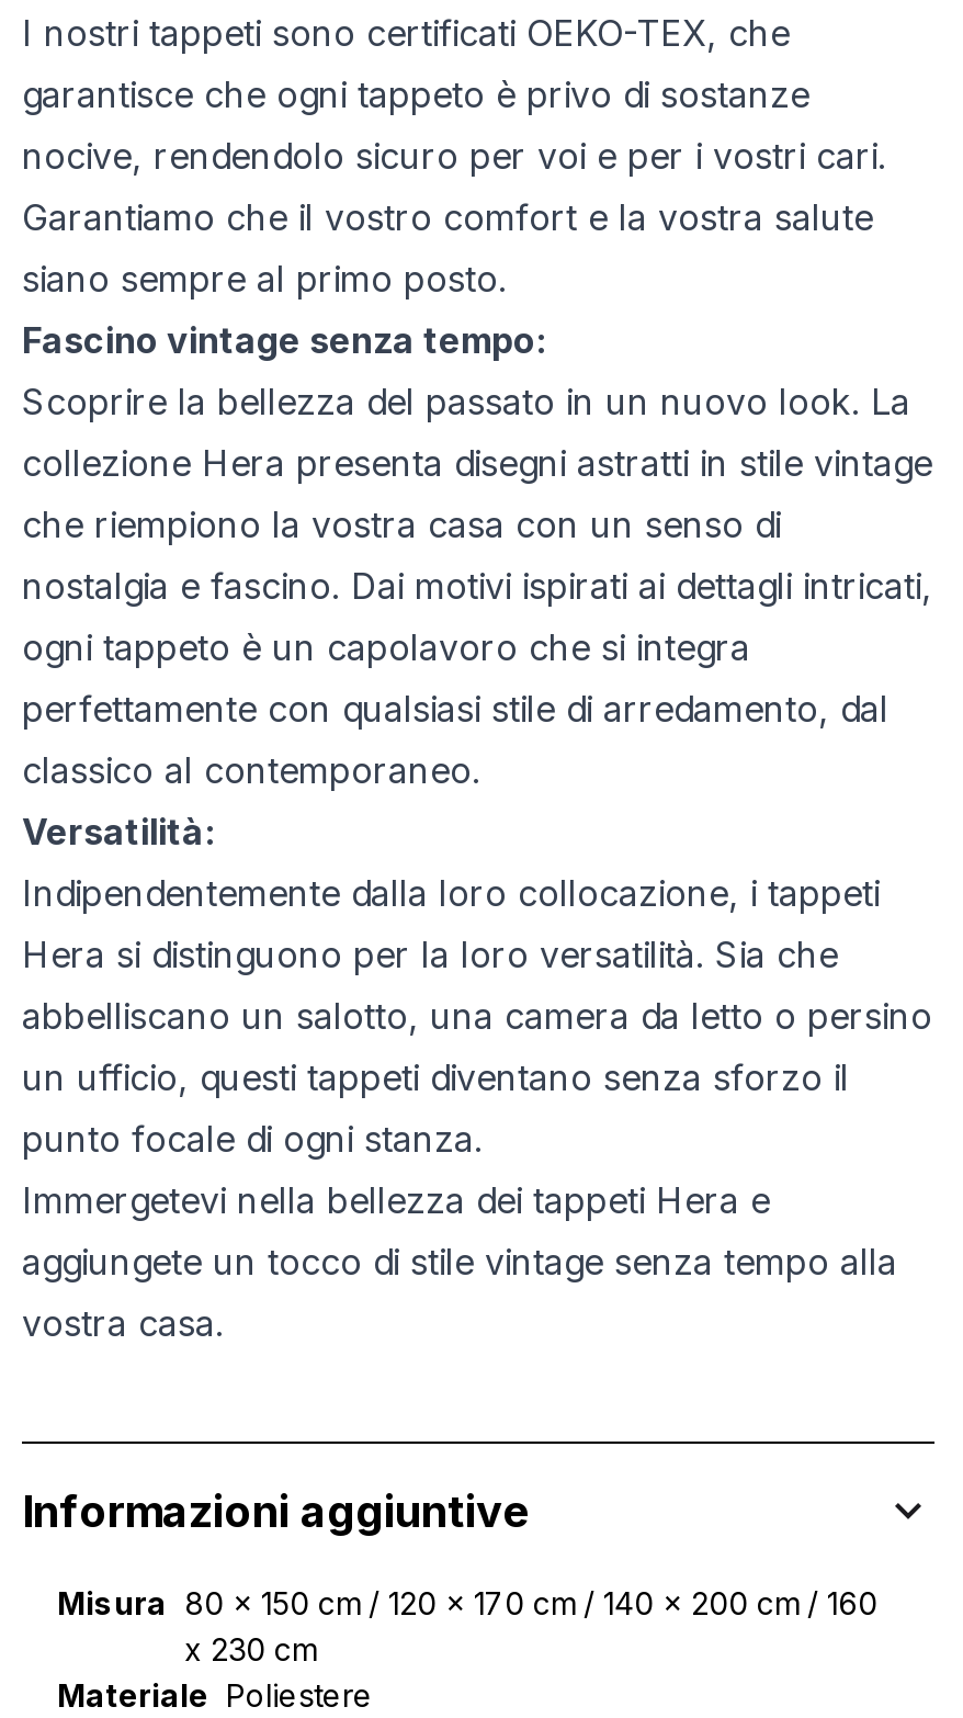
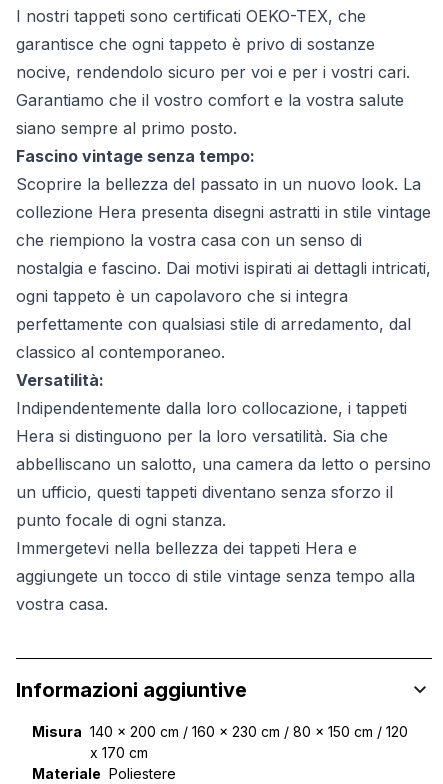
[57,1584,877,1621] Misura 80 x 150 cm / 120 x 170 cm / 140 x 200 cm / 160 -> [32,723,408,740] Misura 140 x 200 cm / 160 x 230 cm / 80 x 150 cm / 120
[184,1630,316,1668] x 230 cm -> [90,744,148,761] x 170 cm

